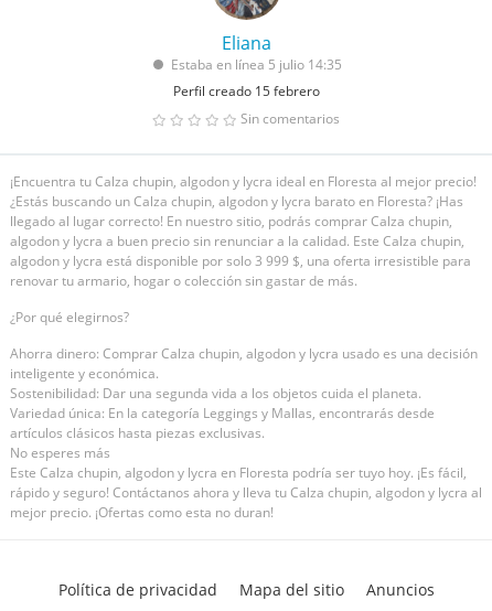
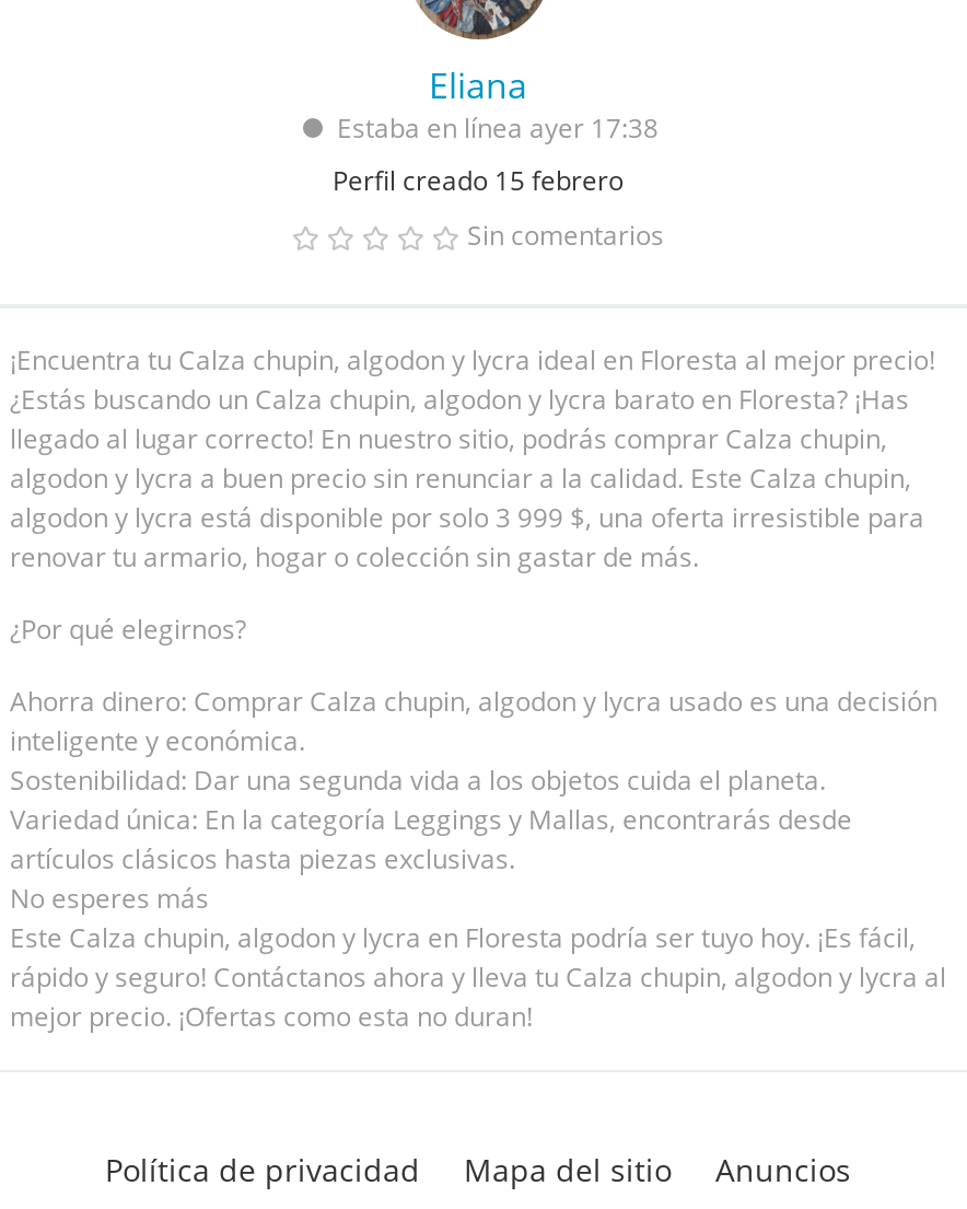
[170,55,341,74] Estaba en línea 5 julio 14:35 -> [337,109,659,147] Estaba en línea ayer 17:38

